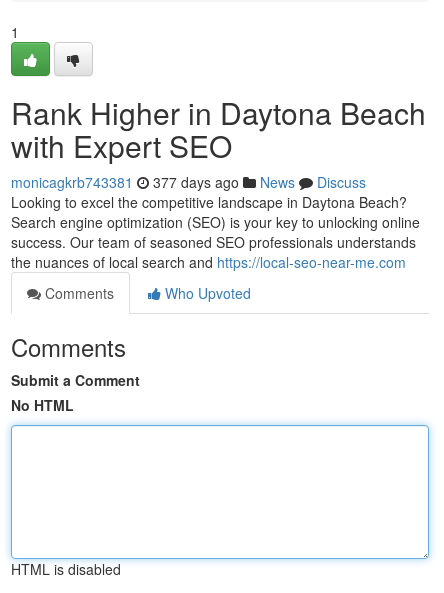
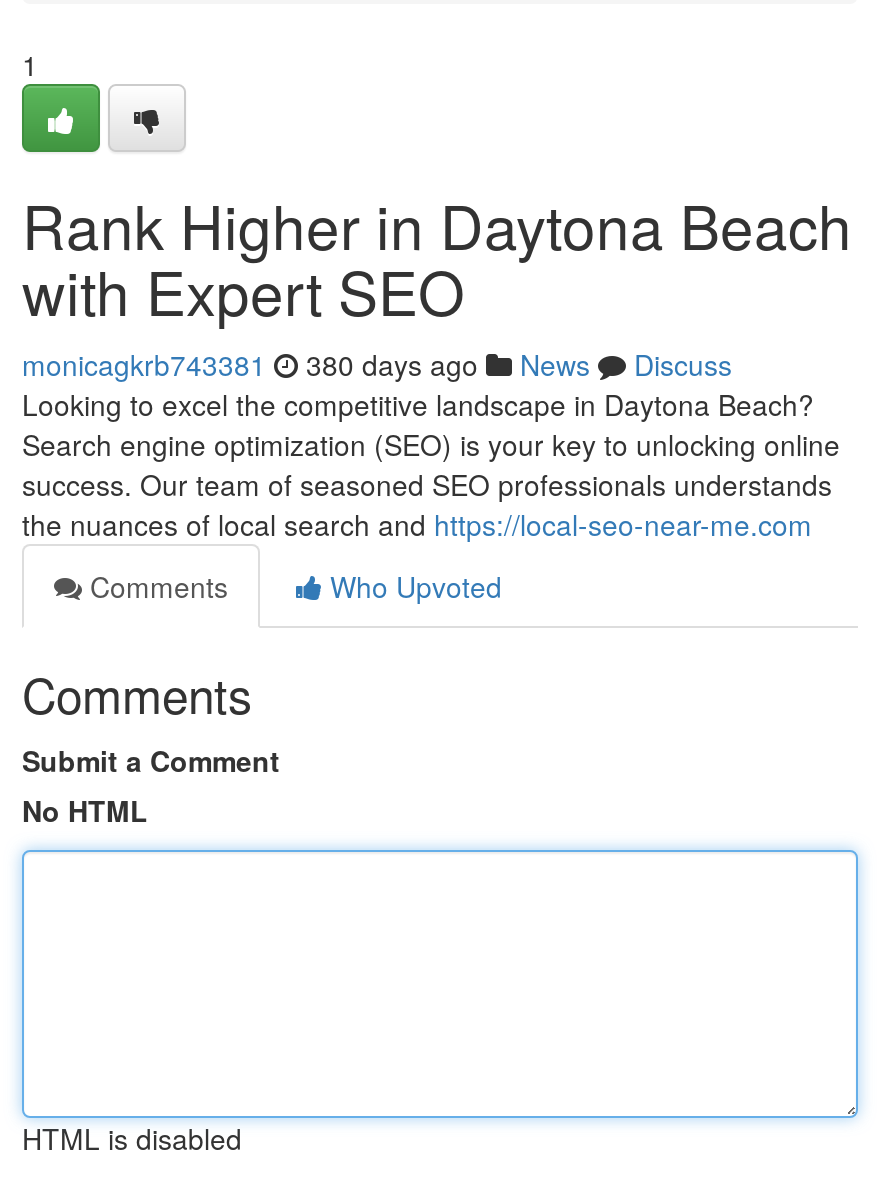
[11,172,366,192] monicagkrb743381 377 days ago News Discuss -> [22,344,732,384] monicagkrb743381 380 days ago News Discuss

